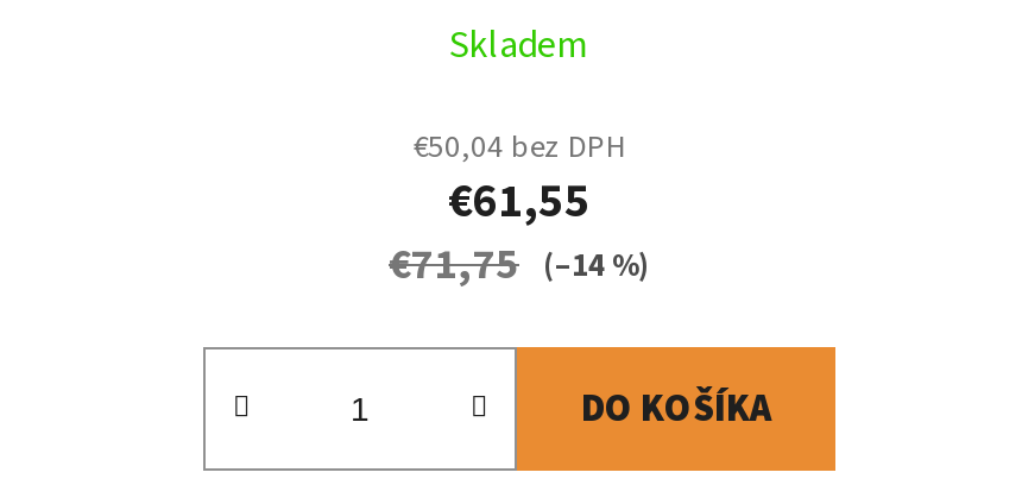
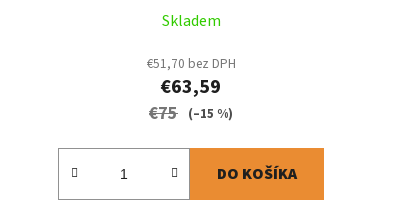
[414,124,625,169] €50,04 bez DPH -> [146,54,235,73] €51,70 bez DPH
[448,169,591,236] €61,55 -> [161,73,221,101] €63,59
[389,236,650,295] €71,75 (–14 %) -> [149,101,233,126] €75 (–15 %)

